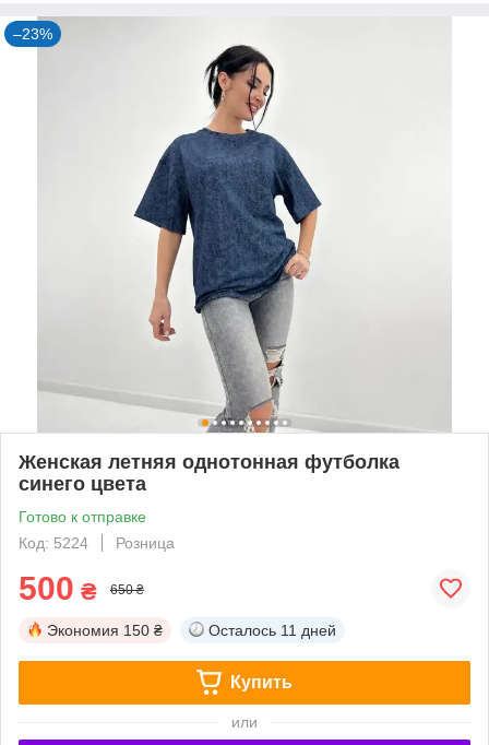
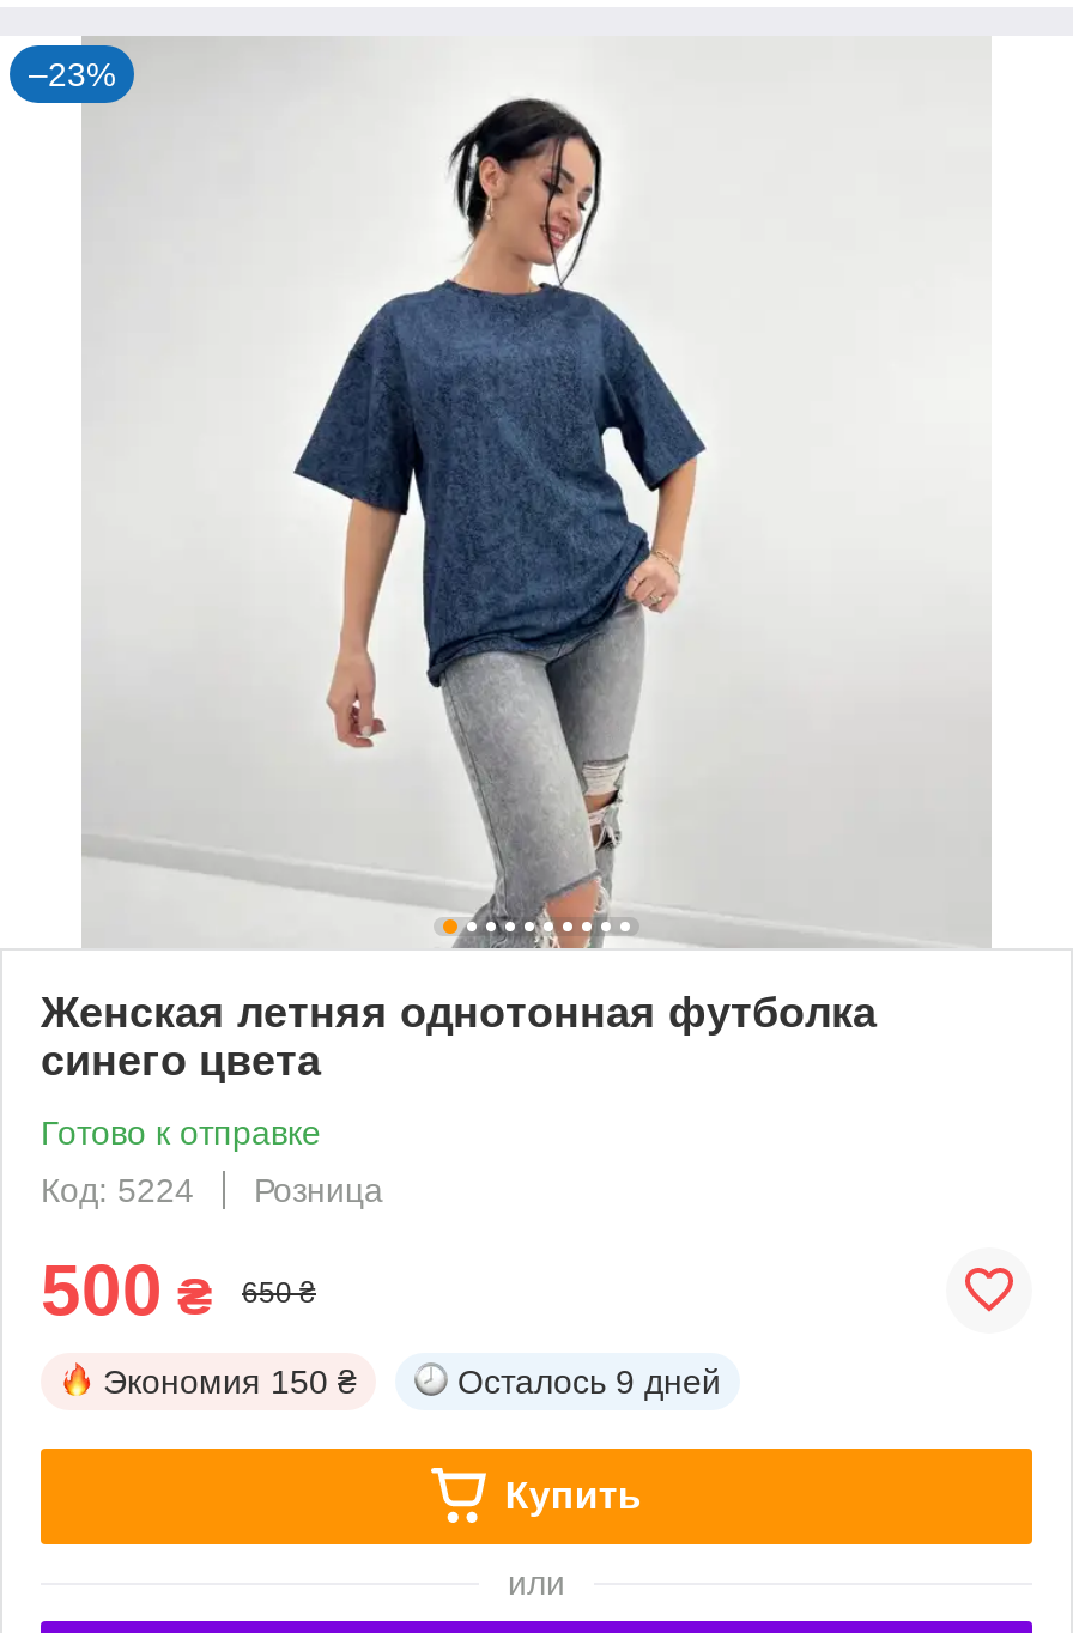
[208,621,336,639] Осталось 11 дней -> [457,1362,721,1400] Осталось 9 дней

